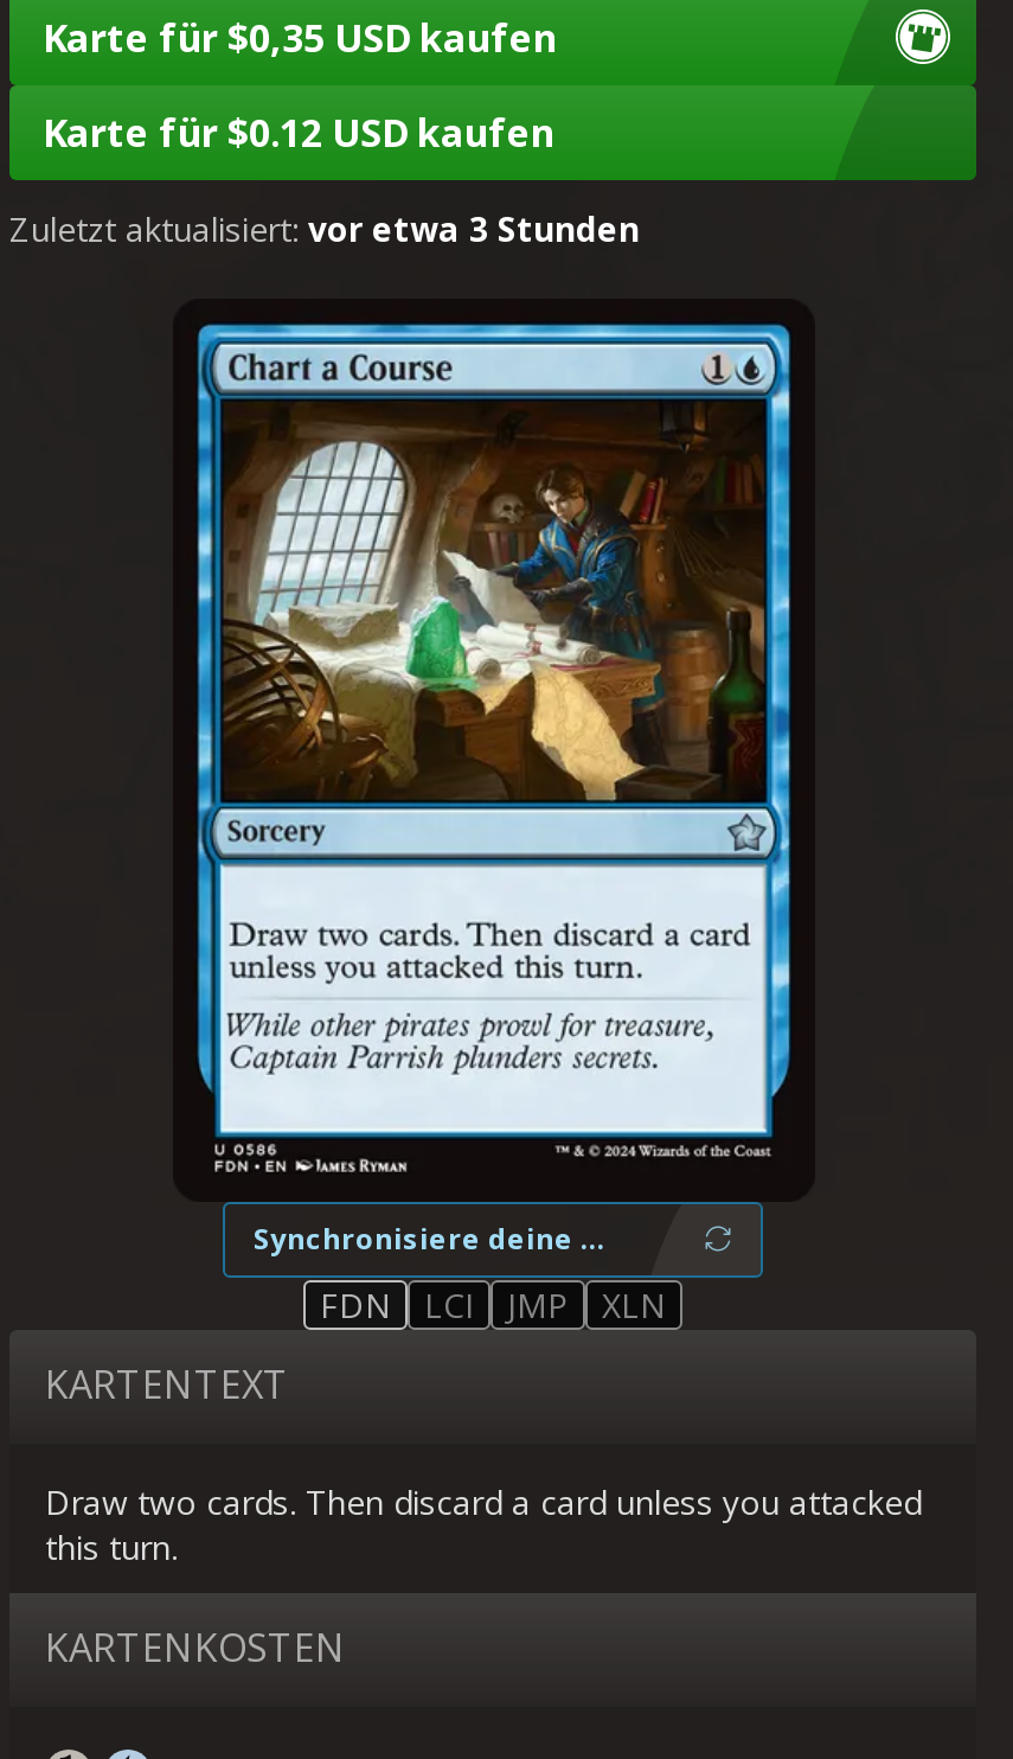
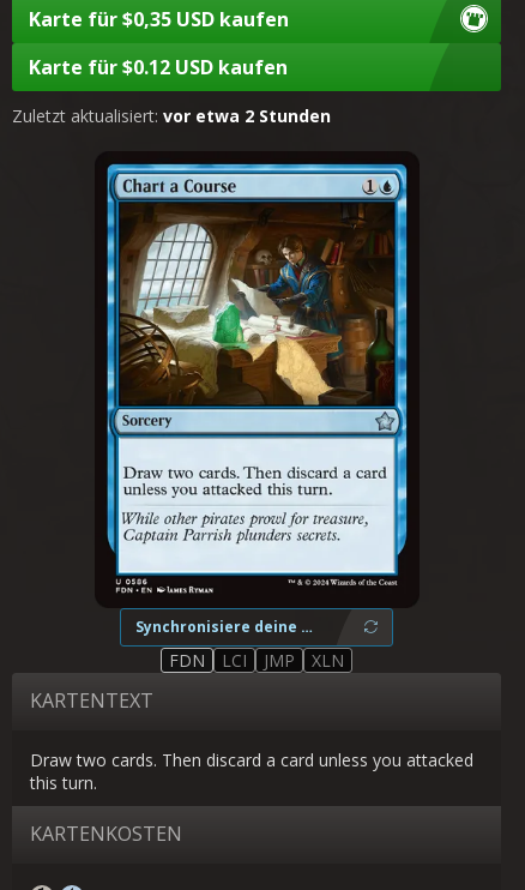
[9,206,640,251] Zuletzt aktualisiert: vor etwa 3 Stunden -> [12,104,331,127] Zuletzt aktualisiert: vor etwa 2 Stunden

